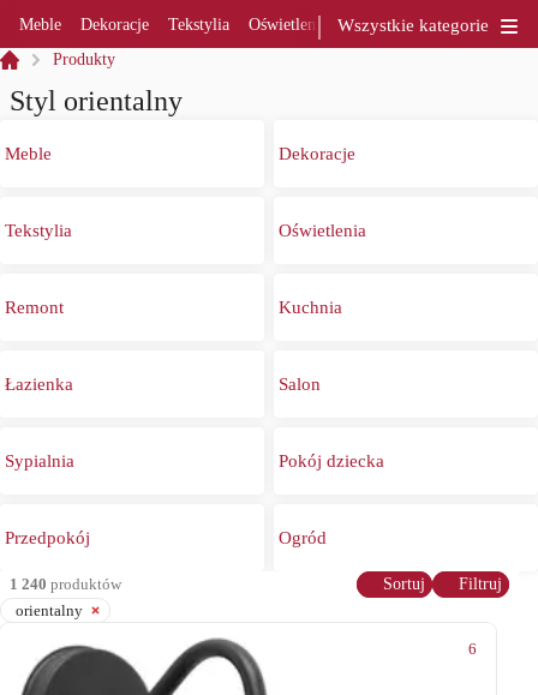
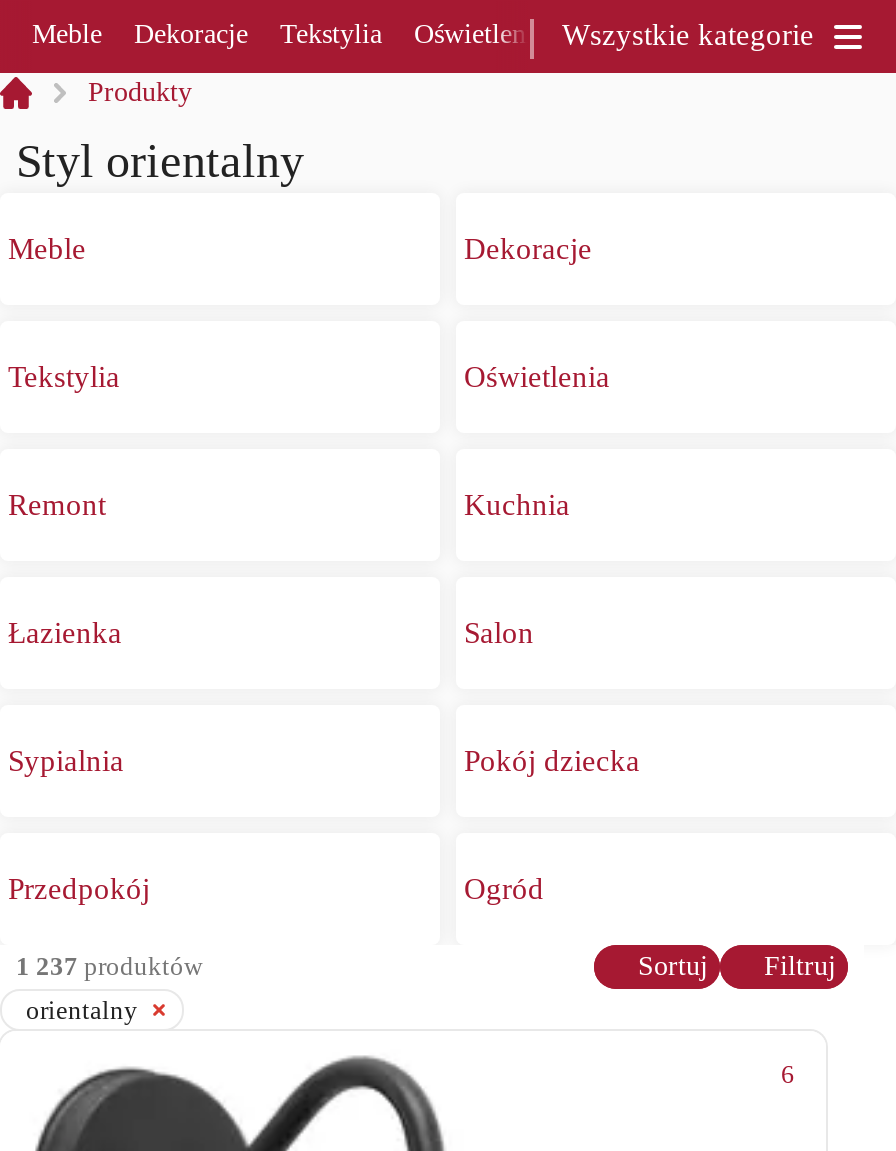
[10,575,121,593] 1 240 produktów -> [16,951,202,981] 1 237 produktów

